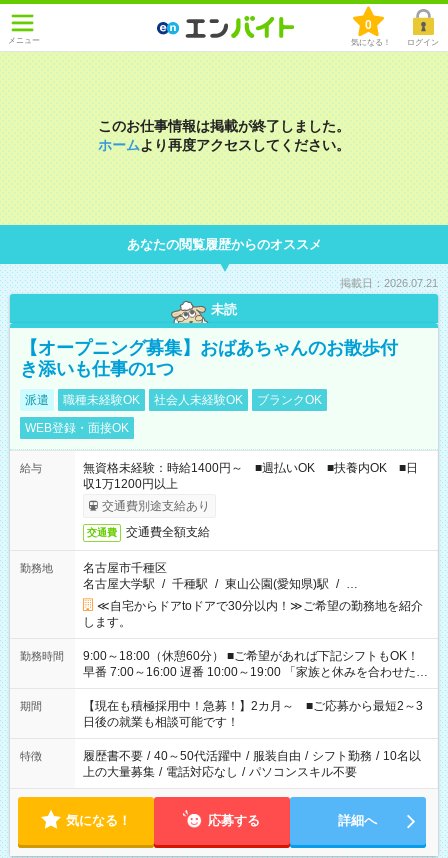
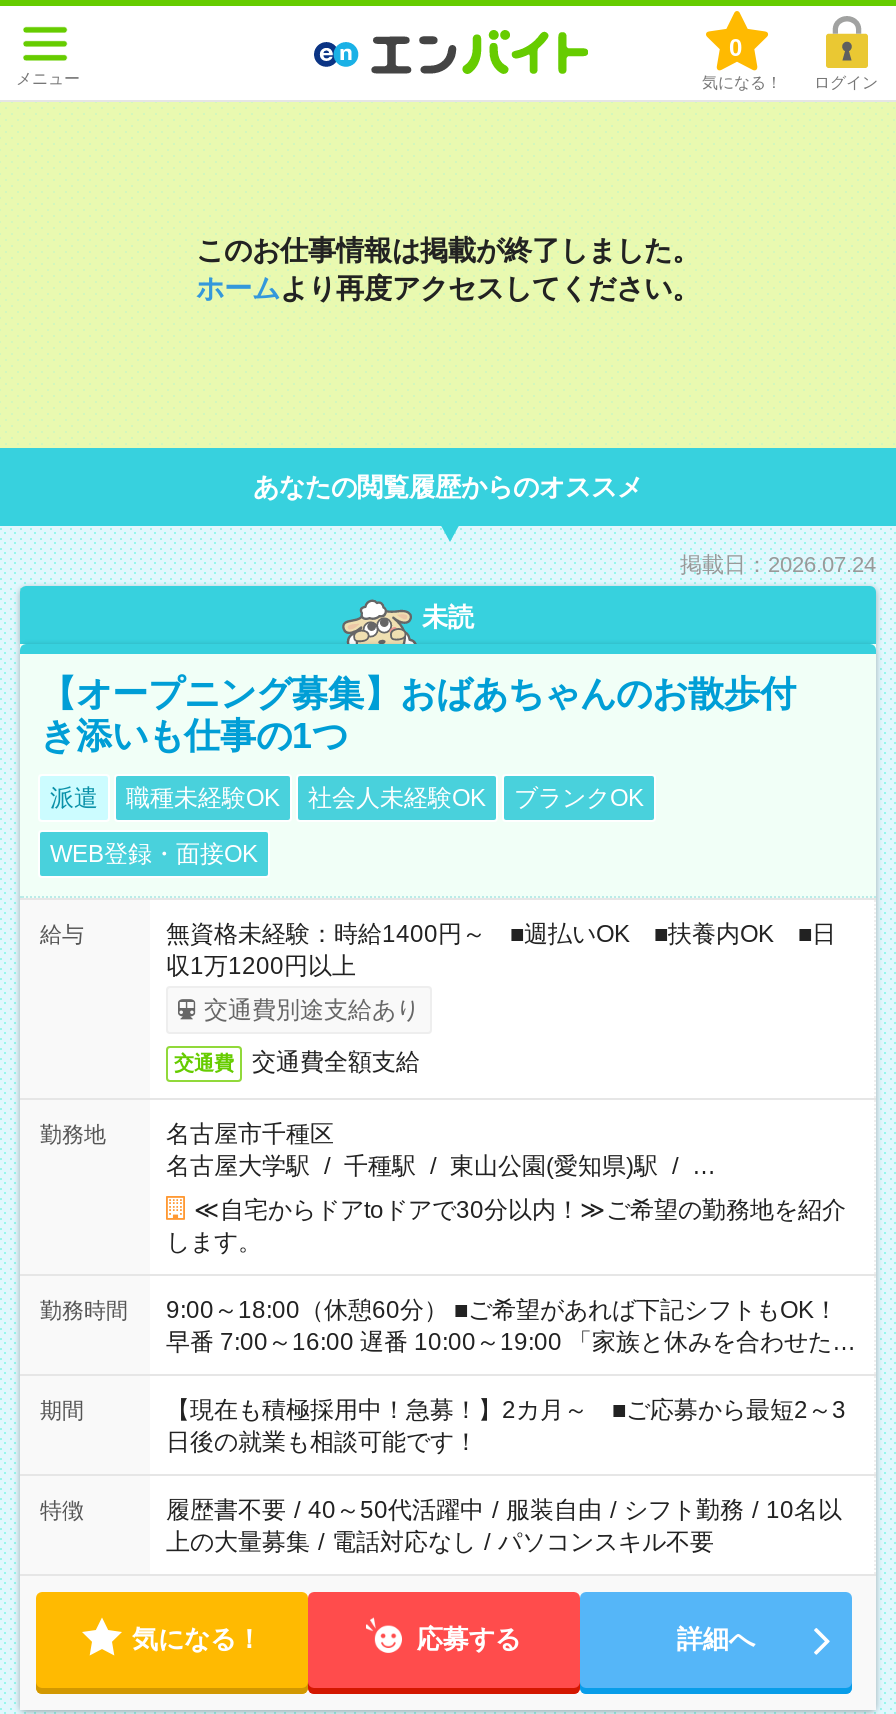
[340,277,438,289] 掲載日：2026.07.21 -> [680,552,876,576] 掲載日：2026.07.24

